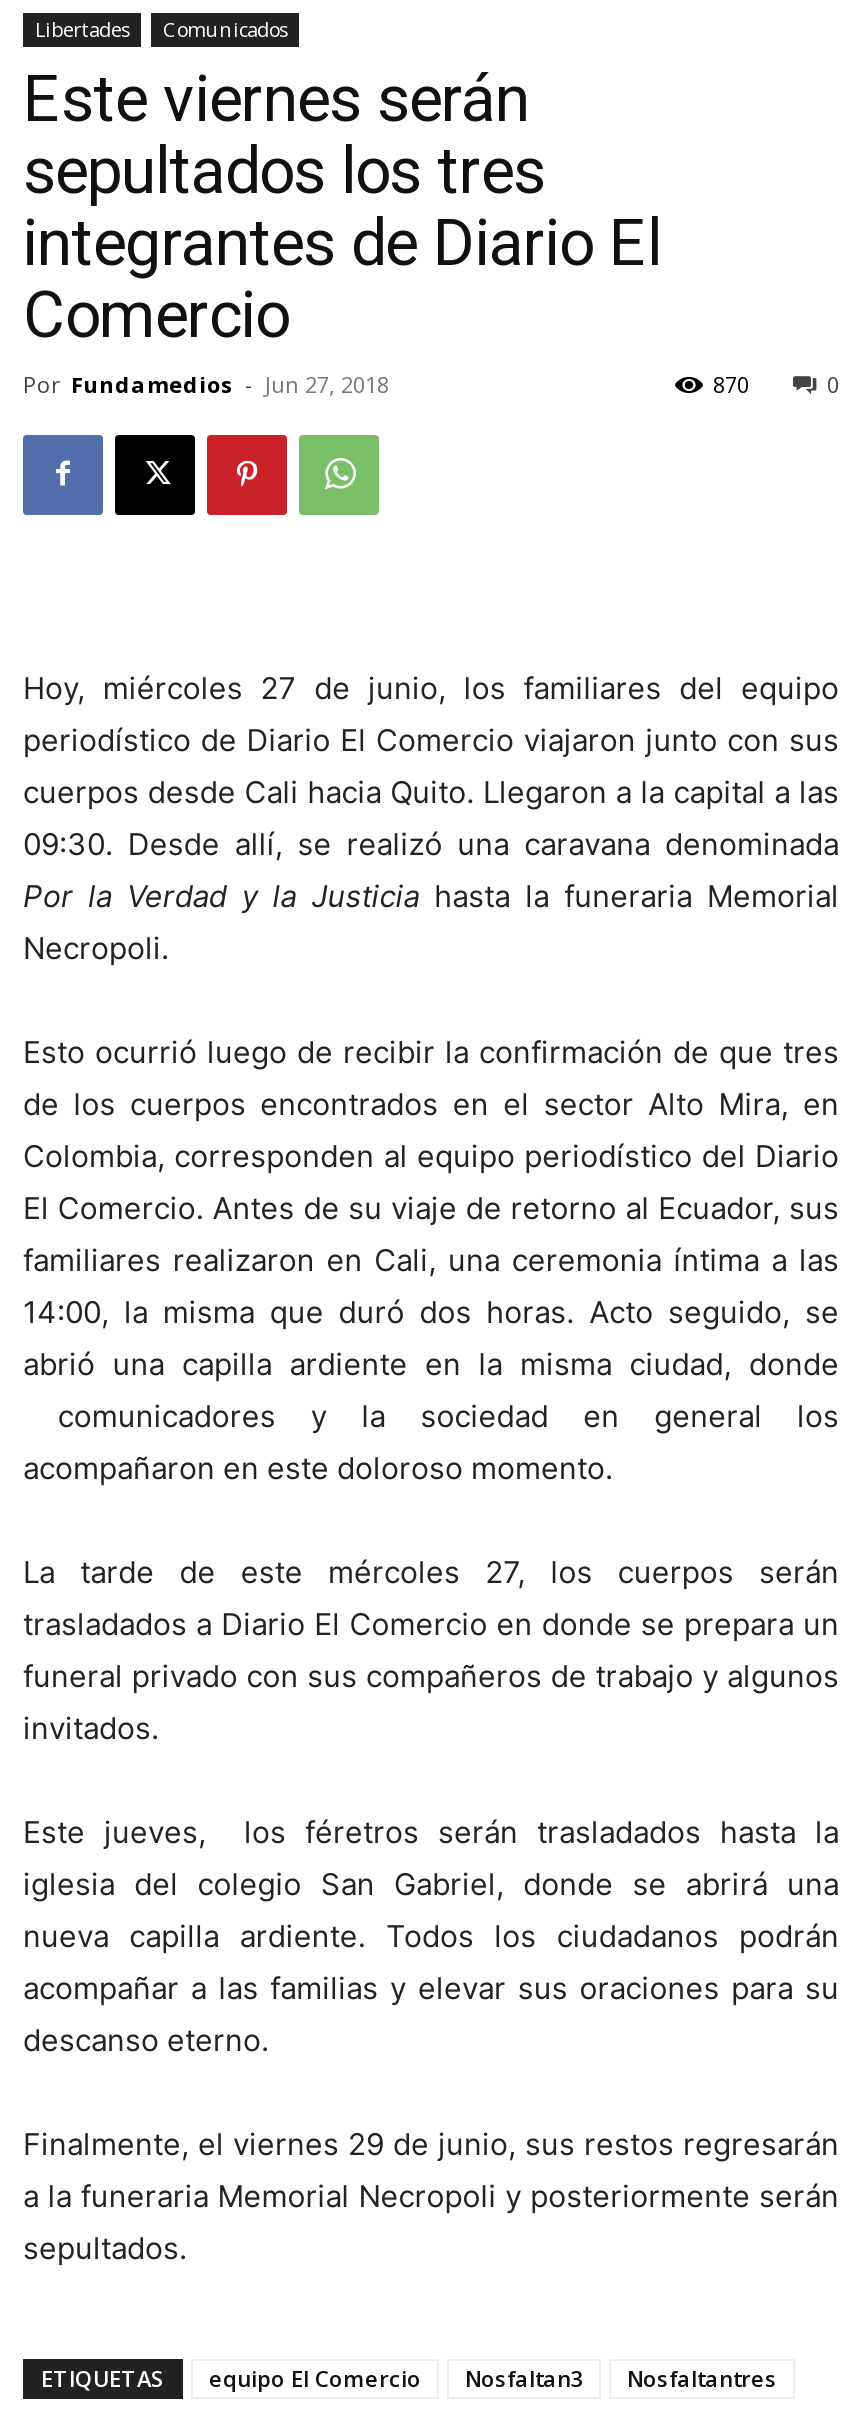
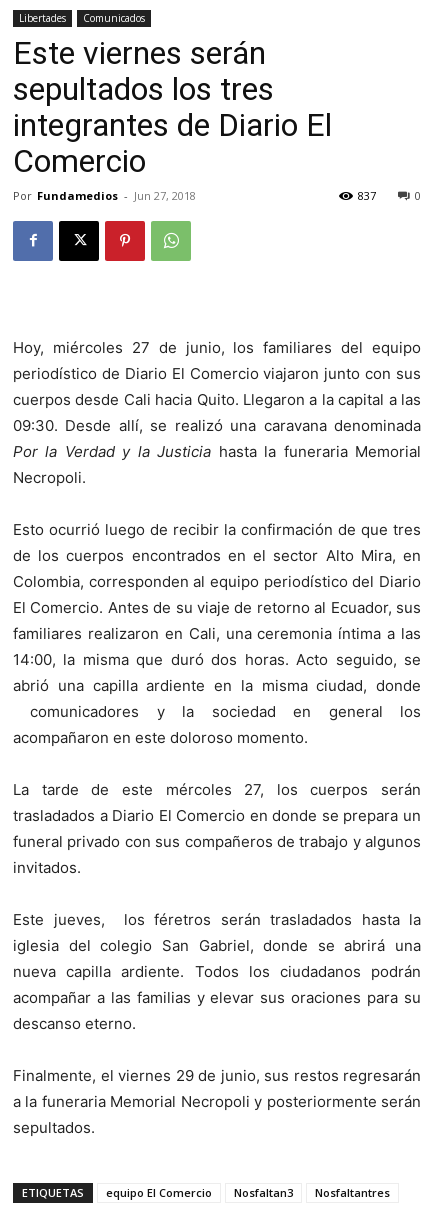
[713,368,749,398] 870 -> [358,188,376,203] 837

